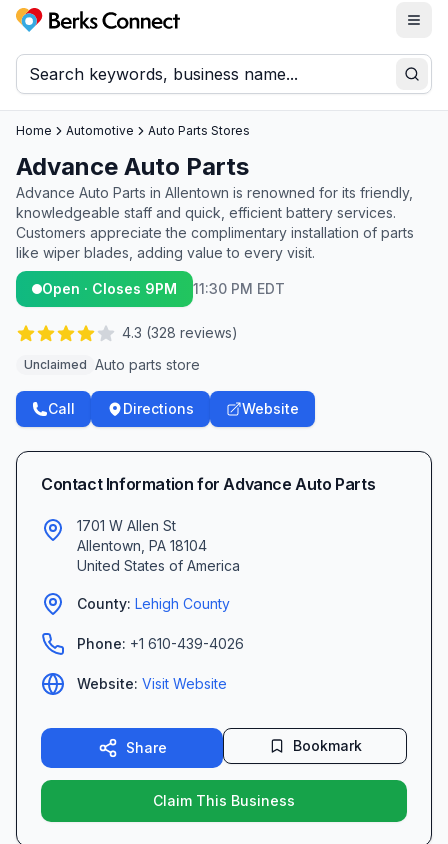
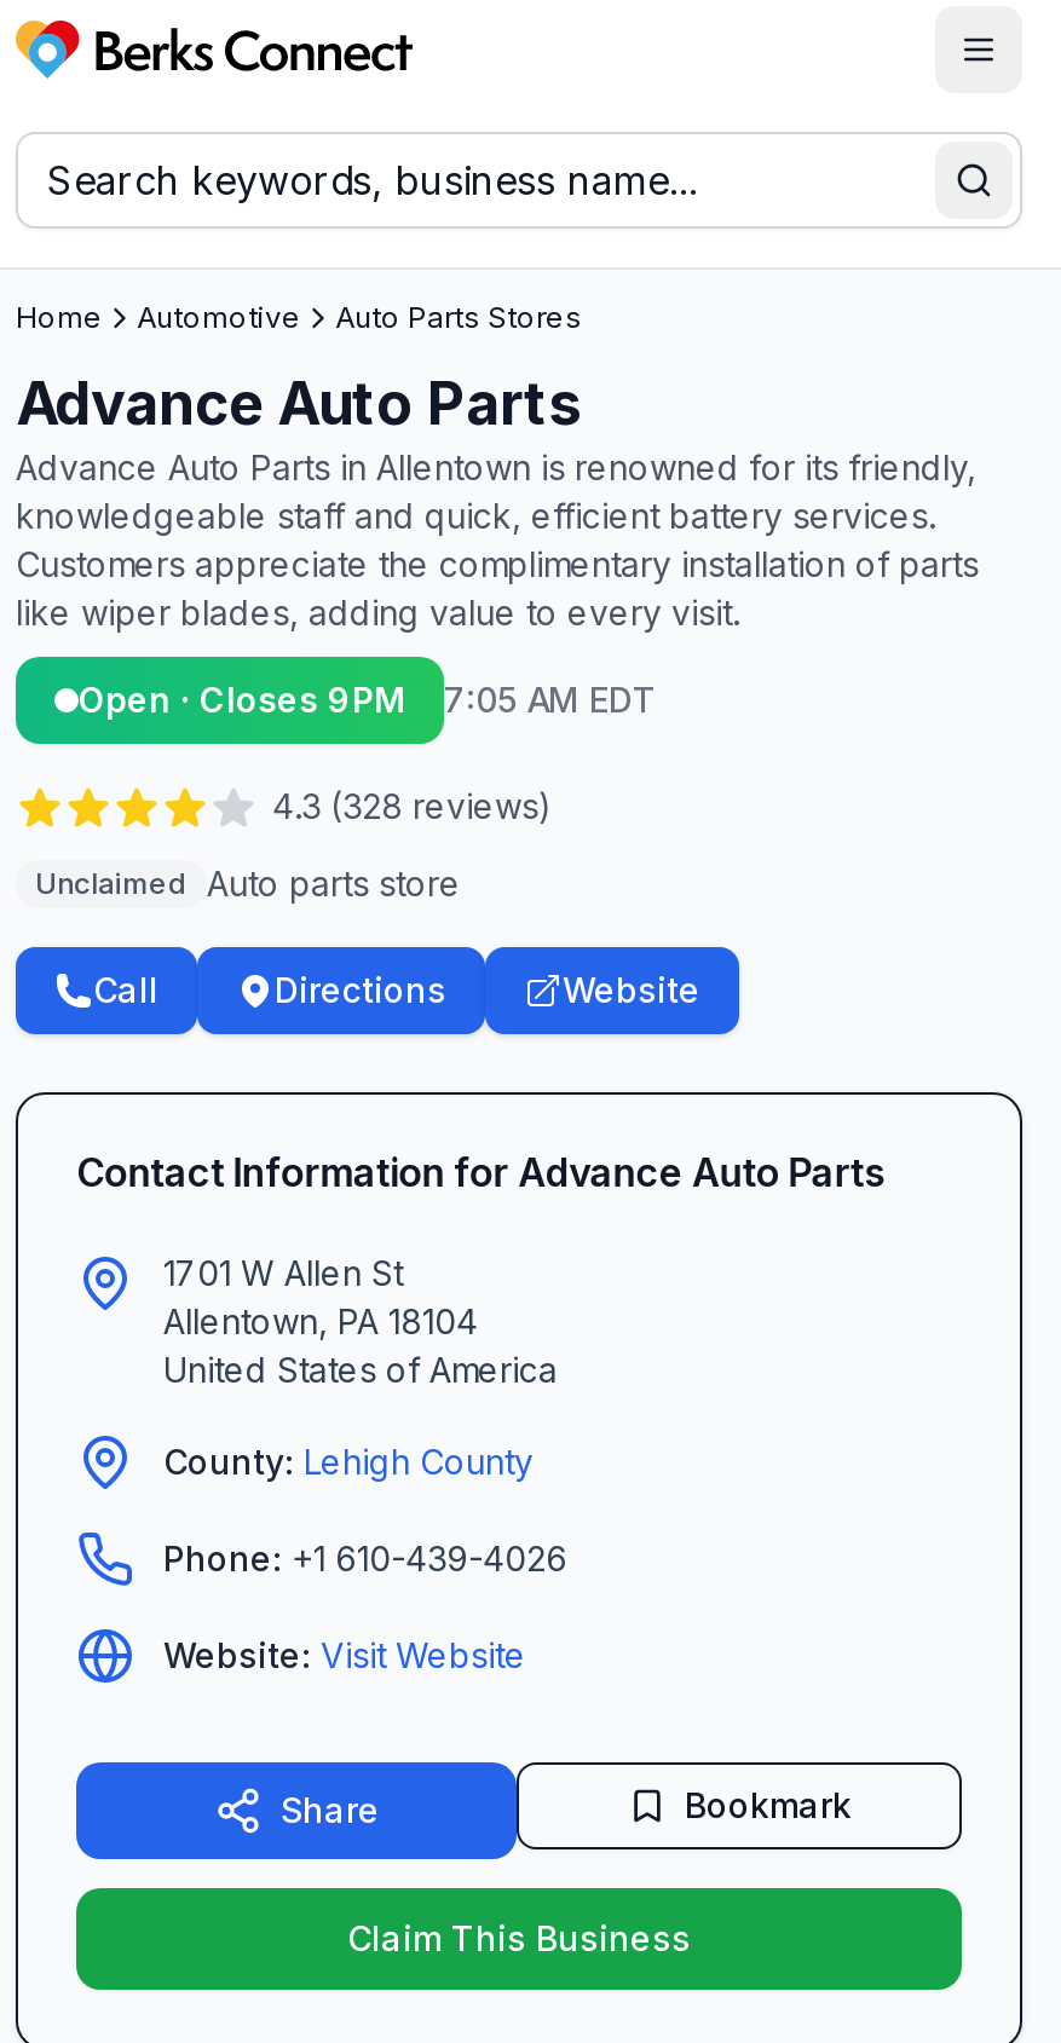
[42,280,285,297] Open · Closes 9PM 11:30 PM EDT -> [79,679,657,720] Open · Closes 9PM 7:05 AM EDT

